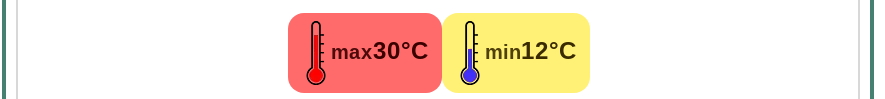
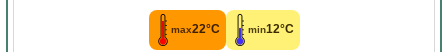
[331,38,577,66] max30°C min12°C -> [170,22,293,36] max22°C min12°C

